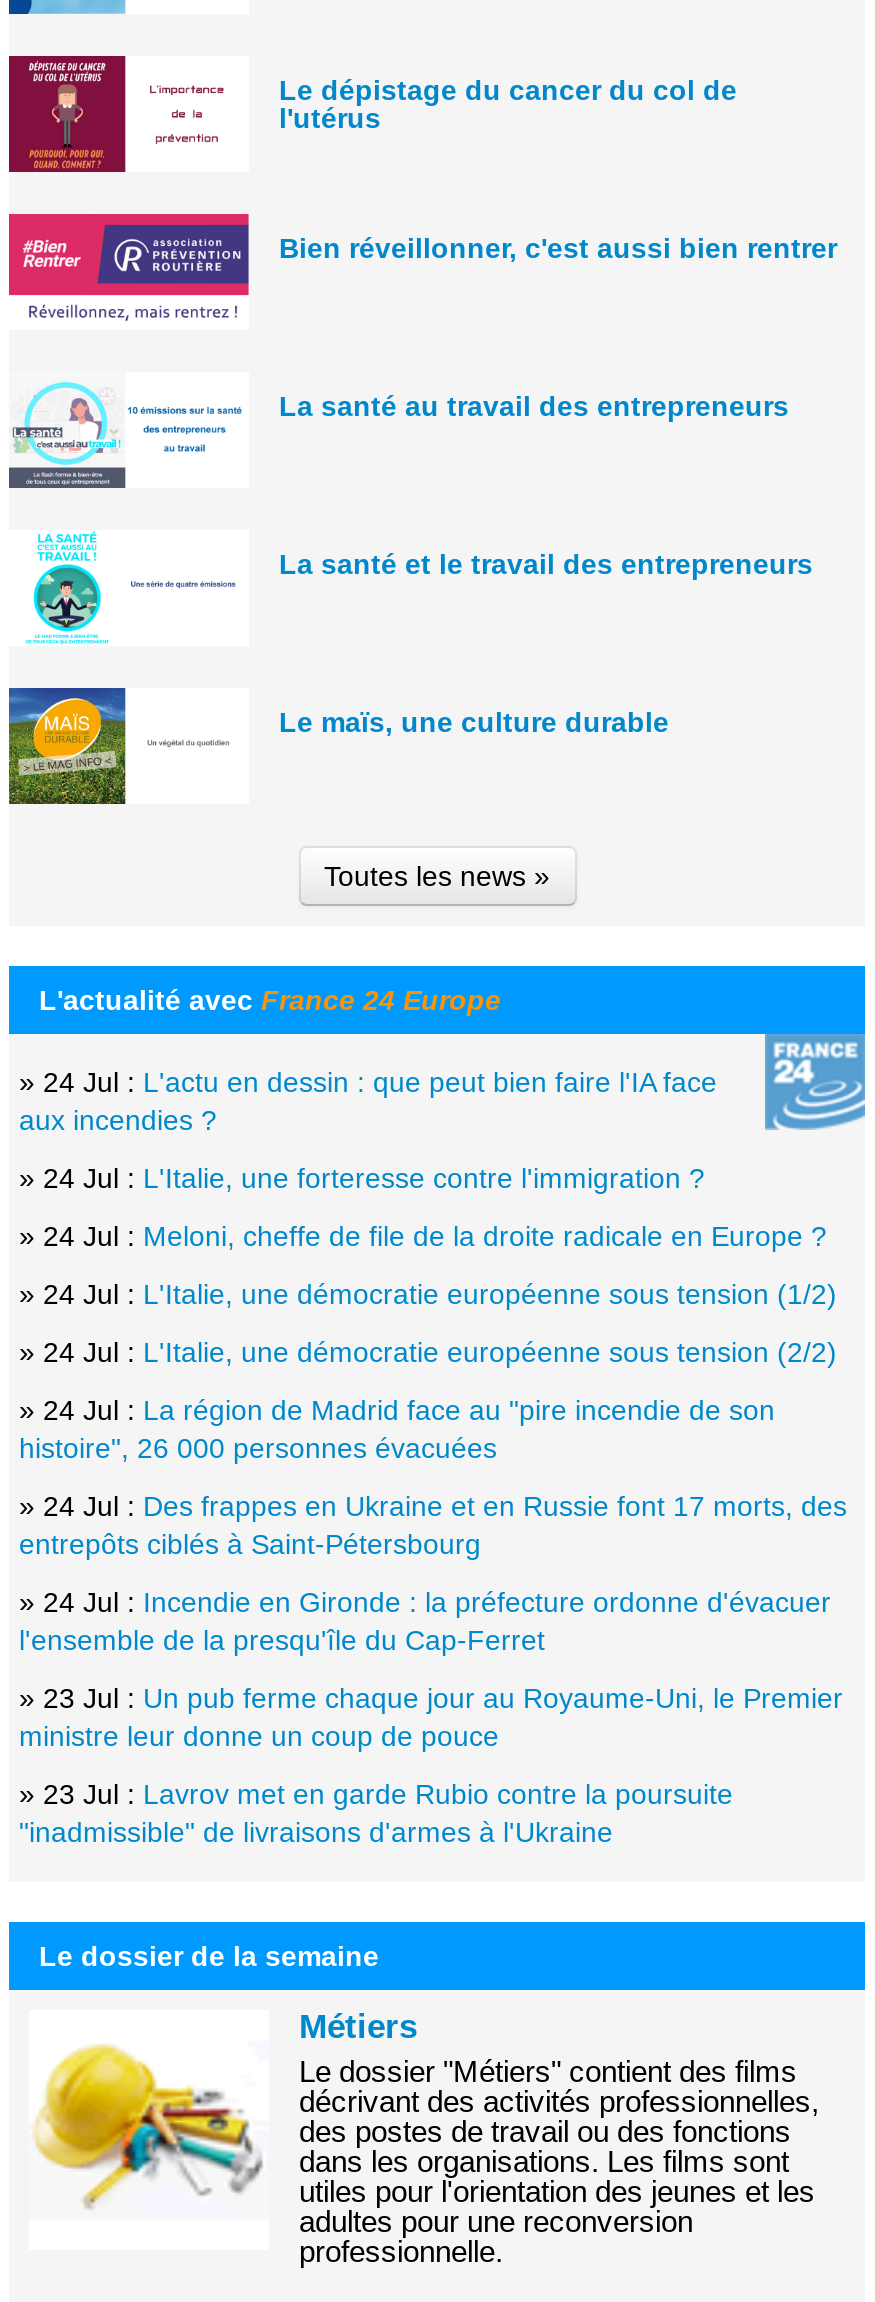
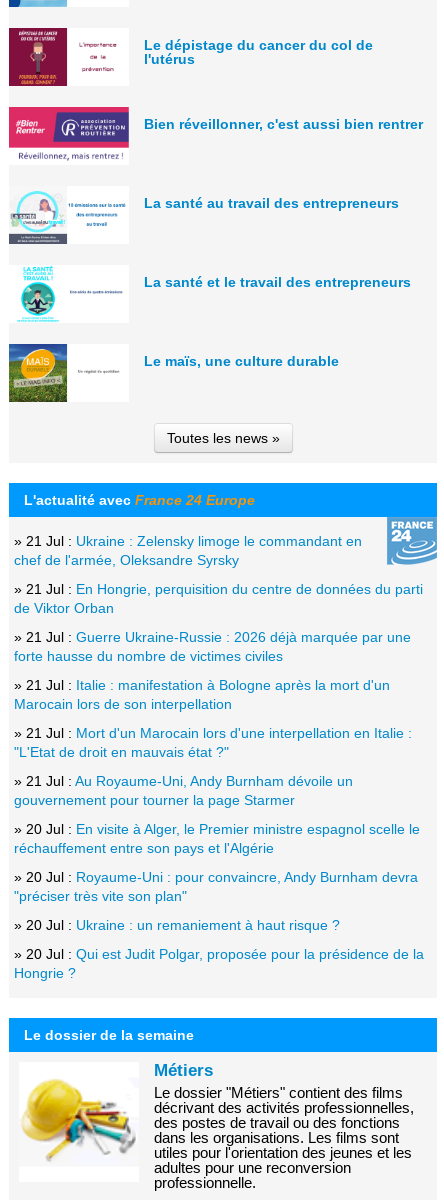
[19,1067,717,1137] » 24 Jul : L'actu en dessin : que peut bien faire l'IA face | aux incendies ? -> [14,533,362,568] » 21 Jul : Ukraine : Zelensky limoge le commandant en | chef de l'armée, Oleksandre Syrsky
[19,1163,705,1195] » 24 Jul : L'Italie, une forteresse contre l'immigration ? -> [14,581,423,616] » 21 Jul : En Hongrie, perquisition du centre de données du parti | de Viktor Orban
[19,1221,827,1253] » 24 Jul : Meloni, cheffe de file de la droite radicale en Europe ? -> [14,629,411,664] » 21 Jul : Guerre Ukraine-Russie : 2026 déjà marquée par une | forte hausse du nombre de victimes civiles
[19,1279,837,1311] » 24 Jul : L'Italie, une démocratie européenne sous tension (1/2) -> [14,677,390,712] » 21 Jul : Italie : manifestation à Bologne après la mort d'un | Marocain lors de son interpellation
[19,1337,837,1369] » 24 Jul : L'Italie, une démocratie européenne sous tension (2/2) -> [14,725,412,760] » 21 Jul : Mort d'un Marocain lors d'une interpellation en Italie : | "L'Etat de droit en mauvais état ?"
[19,1395,775,1465] » 24 Jul : La région de Madrid face au "pire incendie de son | histoire", 26 000 personnes évacuées -> [14,773,353,808] » 21 Jul : Au Royaume-Uni, Andy Burnham dévoile un | gouvernement pour tourner la page Starmer
[19,1491,847,1561] » 24 Jul : Des frappes en Ukraine et en Russie font 17 morts, des | entrepôts ciblés à Saint-Pétersbourg -> [14,821,420,856] » 20 Jul : En visite à Alger, le Premier ministre espagnol scelle le | réchauffement entre son pays et l'Algérie
[19,1587,831,1657] » 24 Jul : Incendie en Gironde : la préfecture ordonne d'évacuer | l'ensemble de la presqu'île du Cap-Ferret -> [14,869,418,904] » 20 Jul : Royaume-Uni : pour convaincre, Andy Burnham devra | "préciser très vite son plan"
[19,1683,843,1753] » 23 Jul : Un pub ferme chaque jour au Royaume-Uni, le Premier | ministre leur donne un coup de pouce -> [14,917,340,933] » 20 Jul : Ukraine : un remaniement à haut risque ?
[19,1779,733,1849] » 23 Jul : Lavrov met en garde Rubio contre la poursuite | "inadmissible" de livraisons d'armes à l'Ukraine -> [14,946,424,981] » 20 Jul : Qui est Judit Polgar, proposée pour la présidence de la | Hongrie ?

